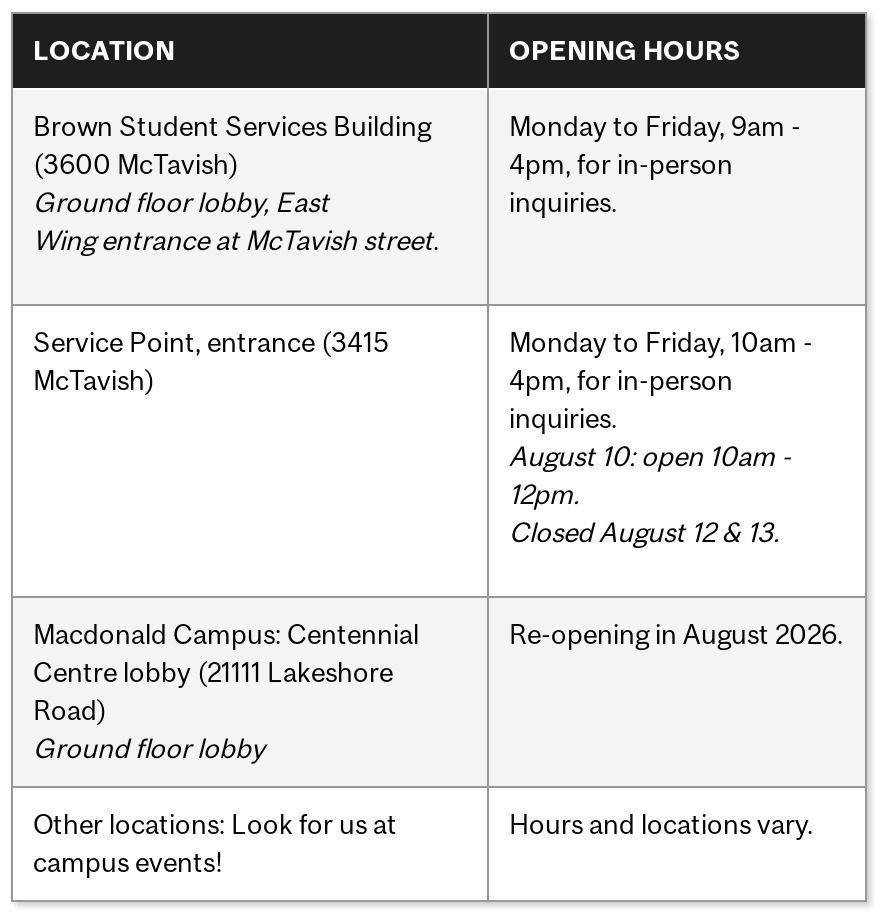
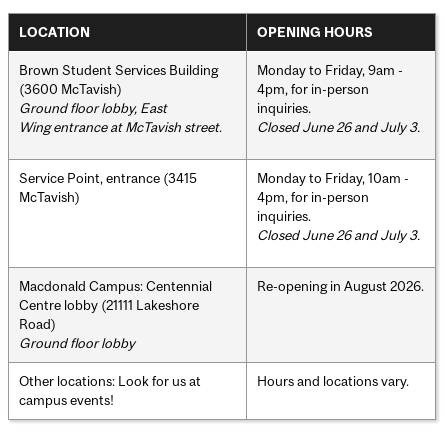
none -> [257,119,420,135] Closed June 26 and July 3.
[509,439,791,547] August 10: open 10am - | 12pm. | Closed August 12 & 13. -> [257,227,420,243] Closed June 26 and July 3.

